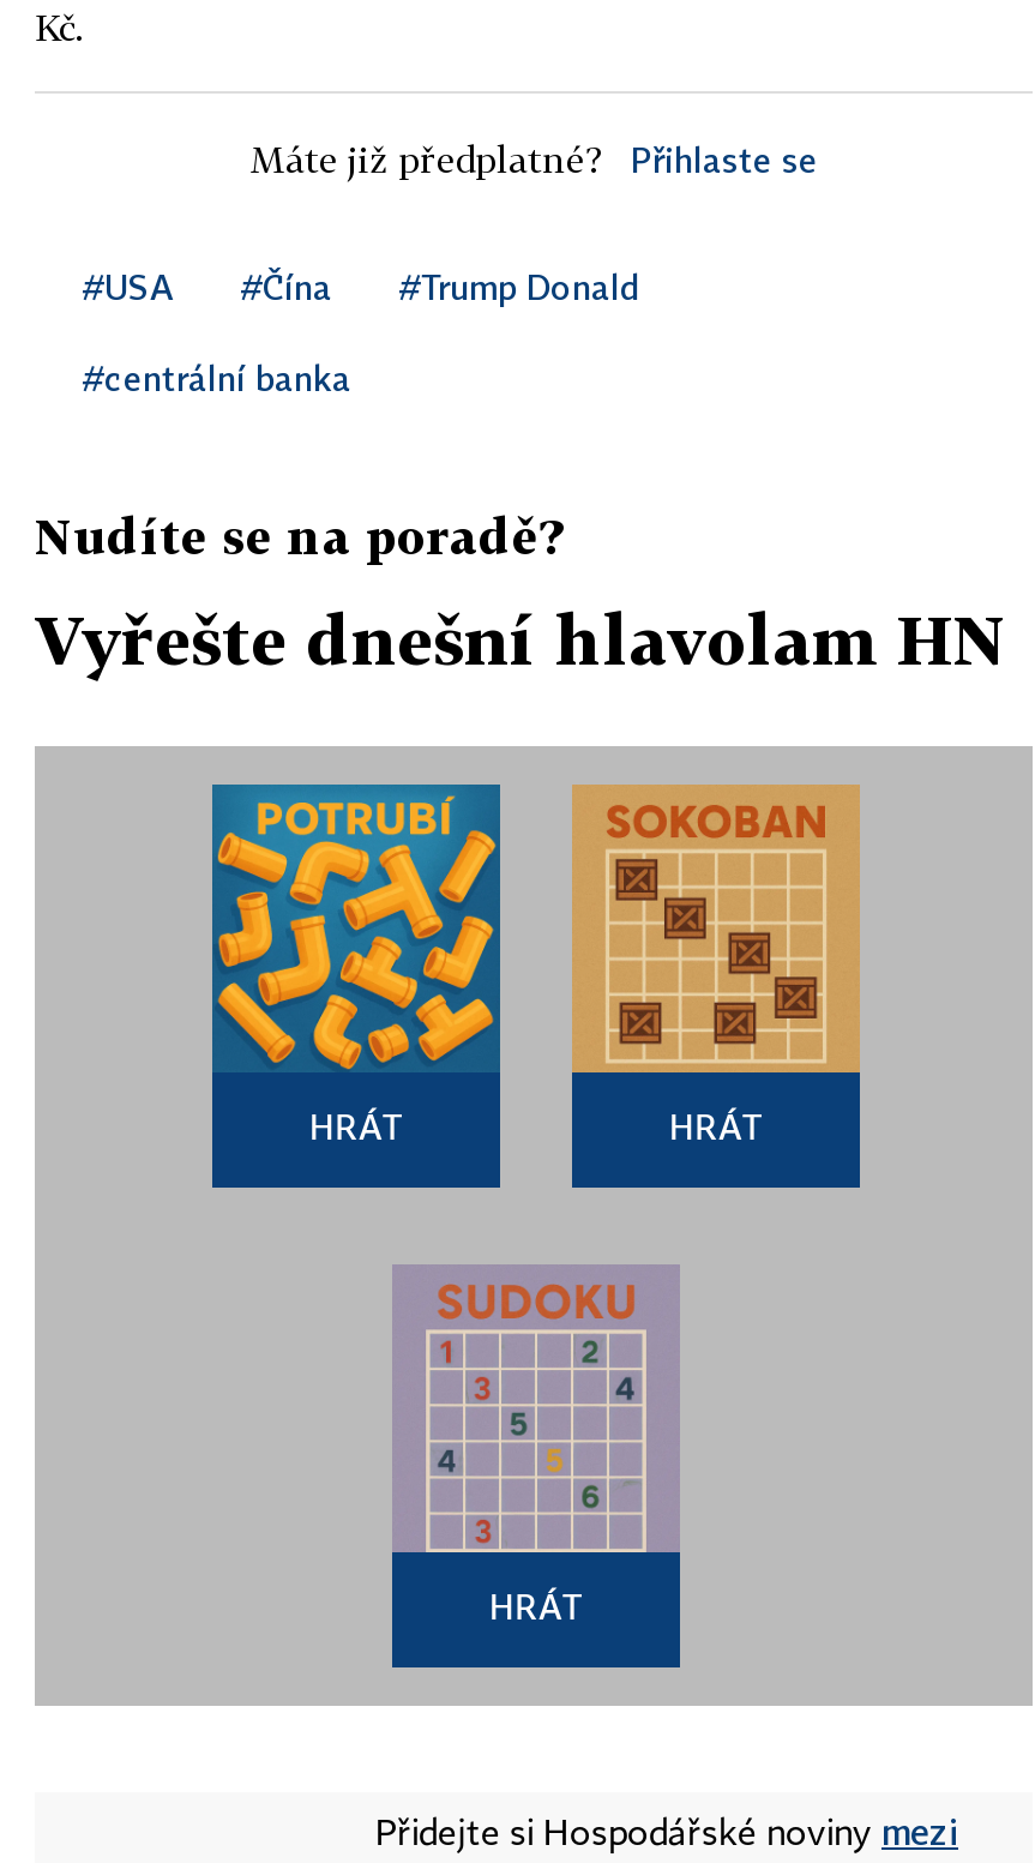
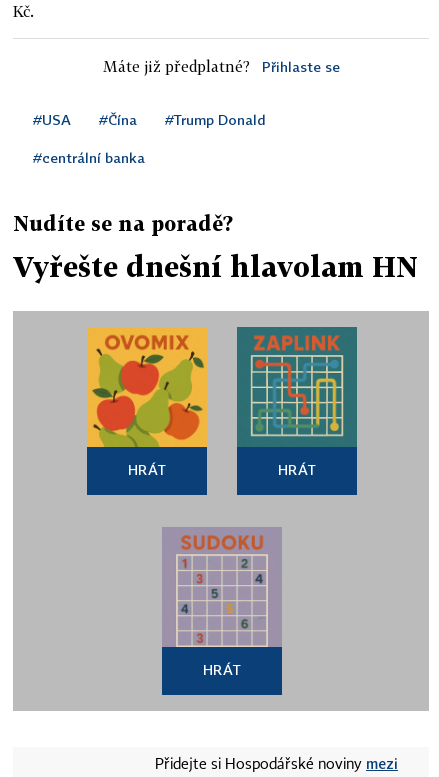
[210,782,503,1072] [image] -> [86,326,208,448] [image]
[572,785,860,1075] [image] -> [236,326,358,447] [image]

